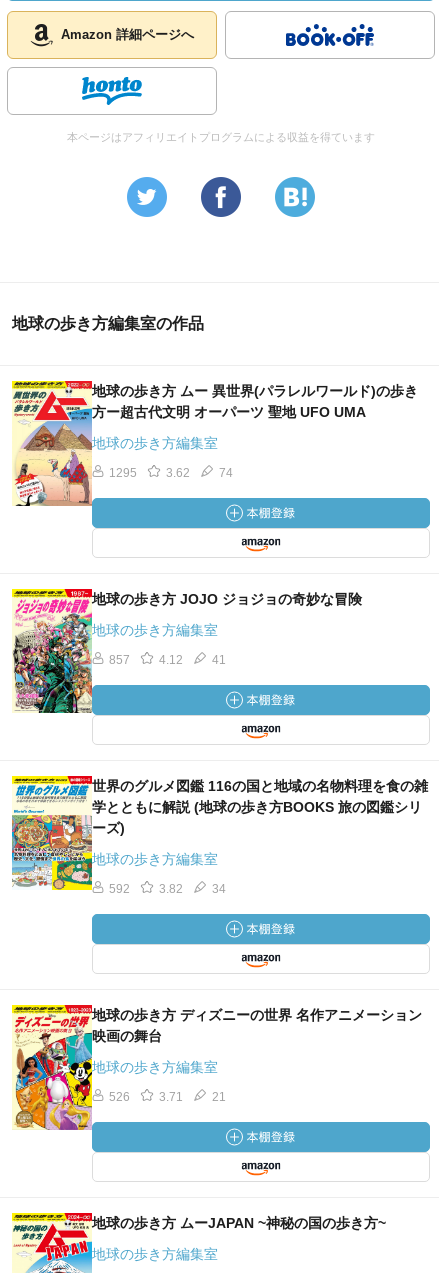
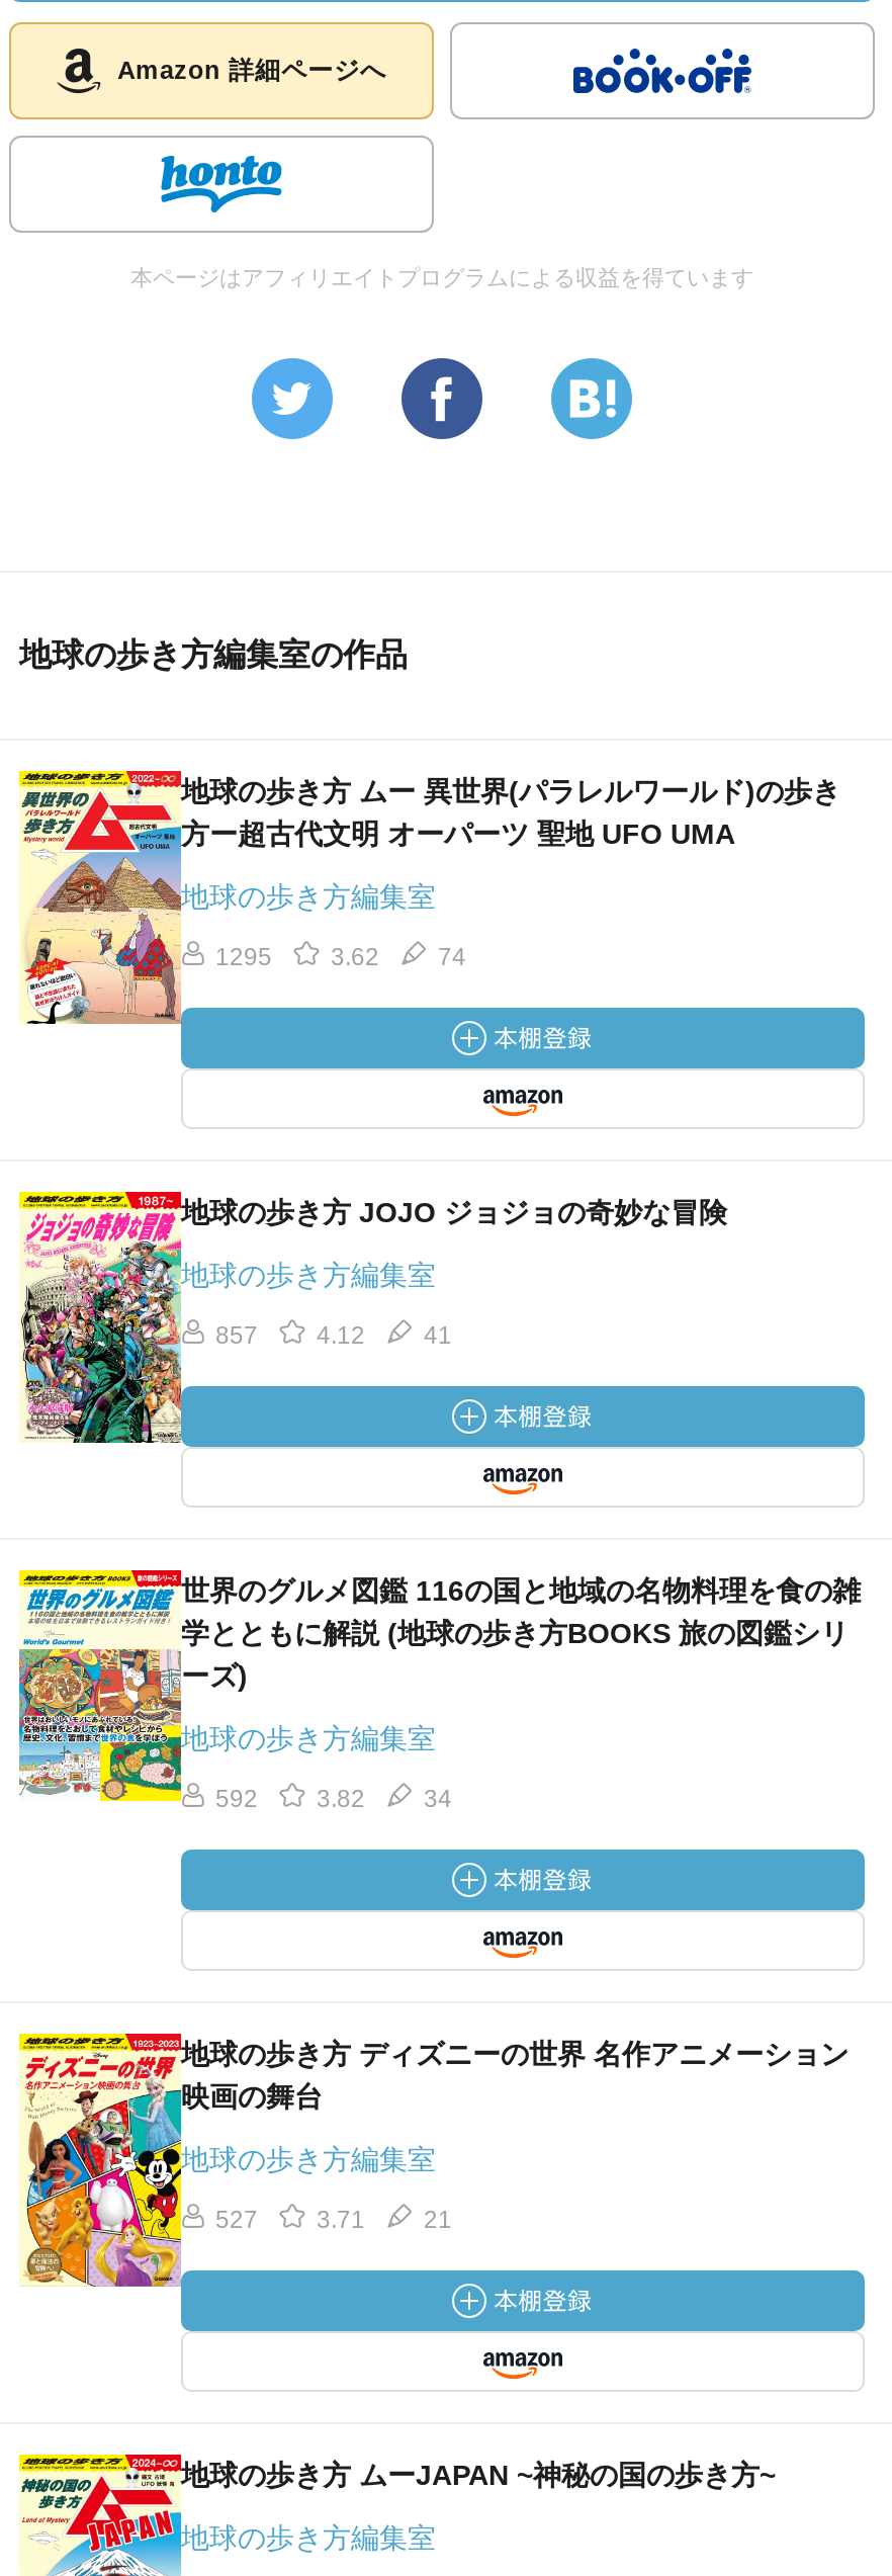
[109,1090,130,1104] 526 -> [215,2206,258,2234] 527

